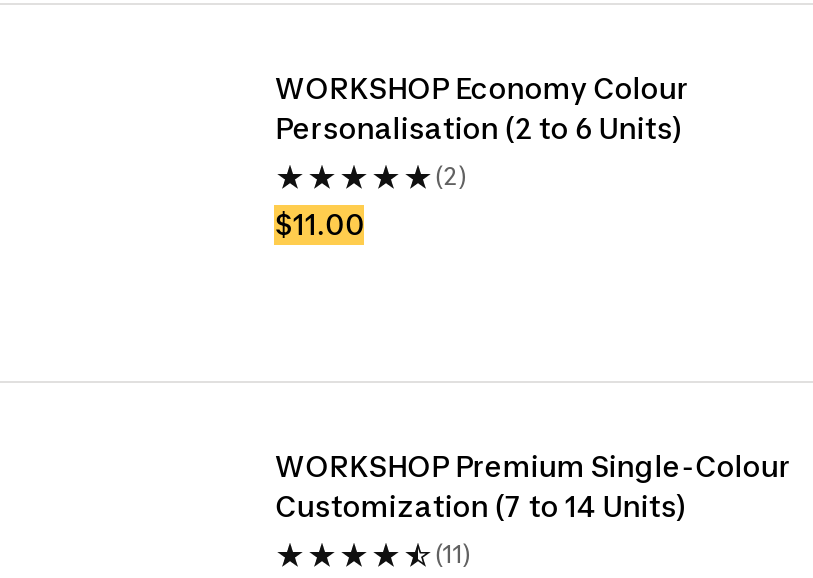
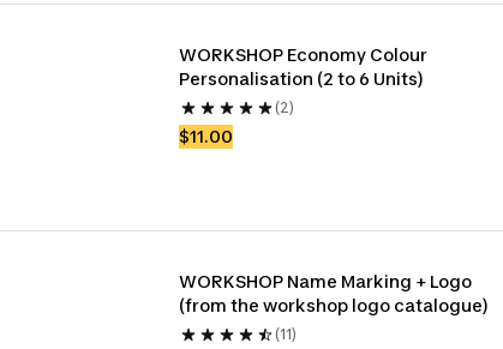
[275,449,791,523] WORKSHOP Premium Single-Colour | Customization (7 to 14 Units) -> [179,271,489,315] WORKSHOP Name Marking + Logo | (from the workshop logo catalogue)

